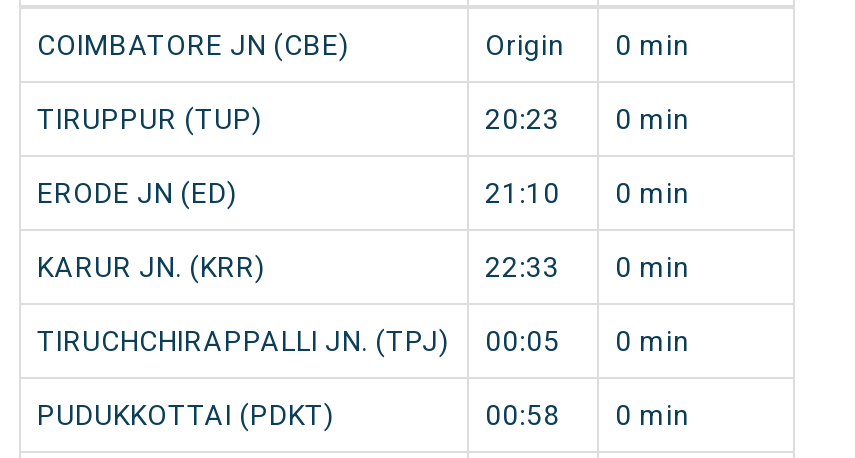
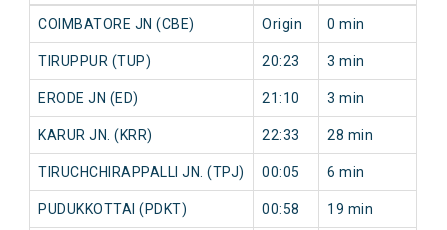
[485,104,690,136] 20:23 0 min -> [262,53,364,69] 20:23 3 min
[485,178,690,210] 21:10 0 min -> [262,90,364,106] 21:10 3 min
[485,252,690,284] 22:33 0 min -> [262,127,373,143] 22:33 28 min
[37,326,690,358] TIRUCHCHIRAPPALLI JN. (TPJ) 00:05 0 min -> [38,164,364,180] TIRUCHCHIRAPPALLI JN. (TPJ) 00:05 6 min
[485,400,690,432] 00:58 0 min -> [262,201,373,217] 00:58 19 min

